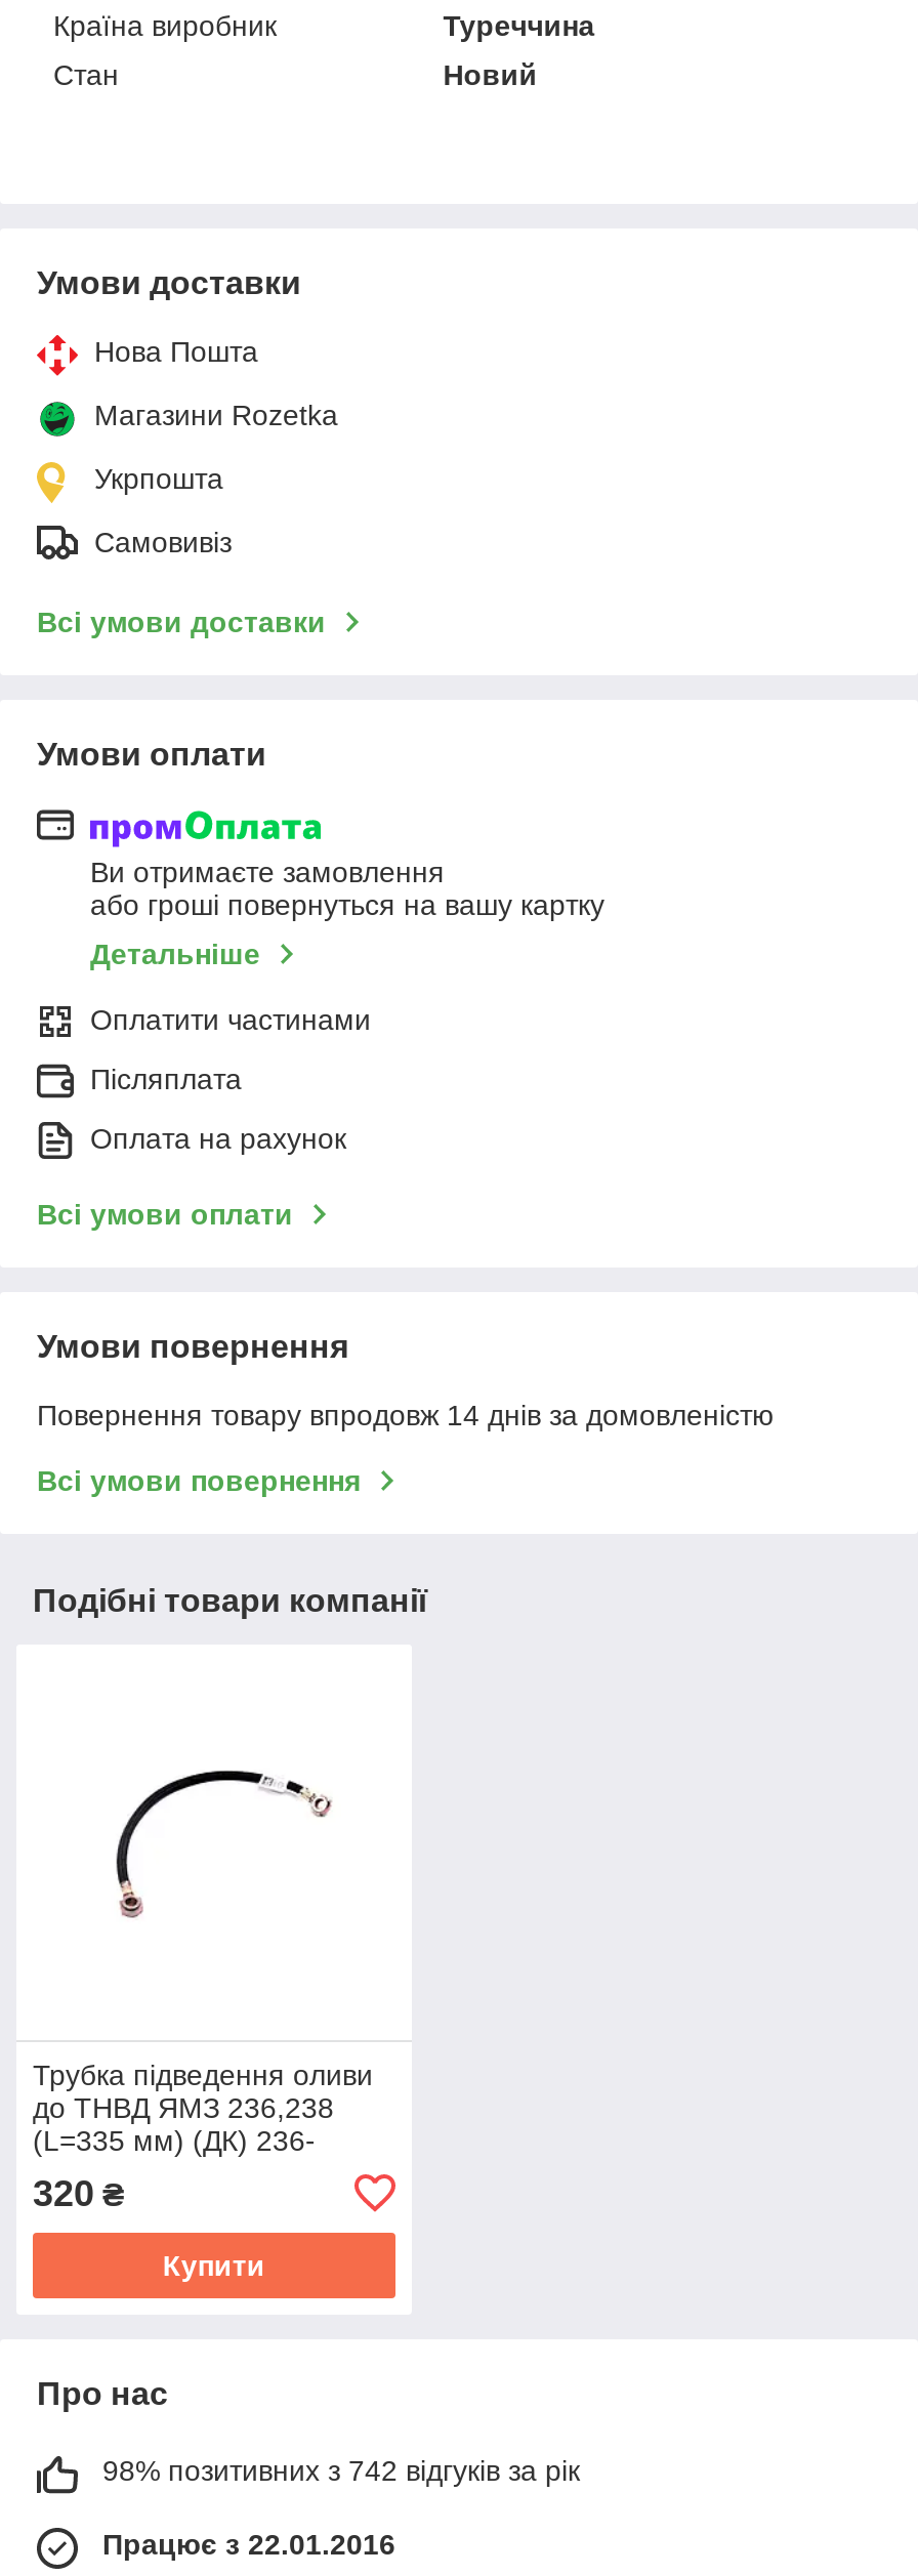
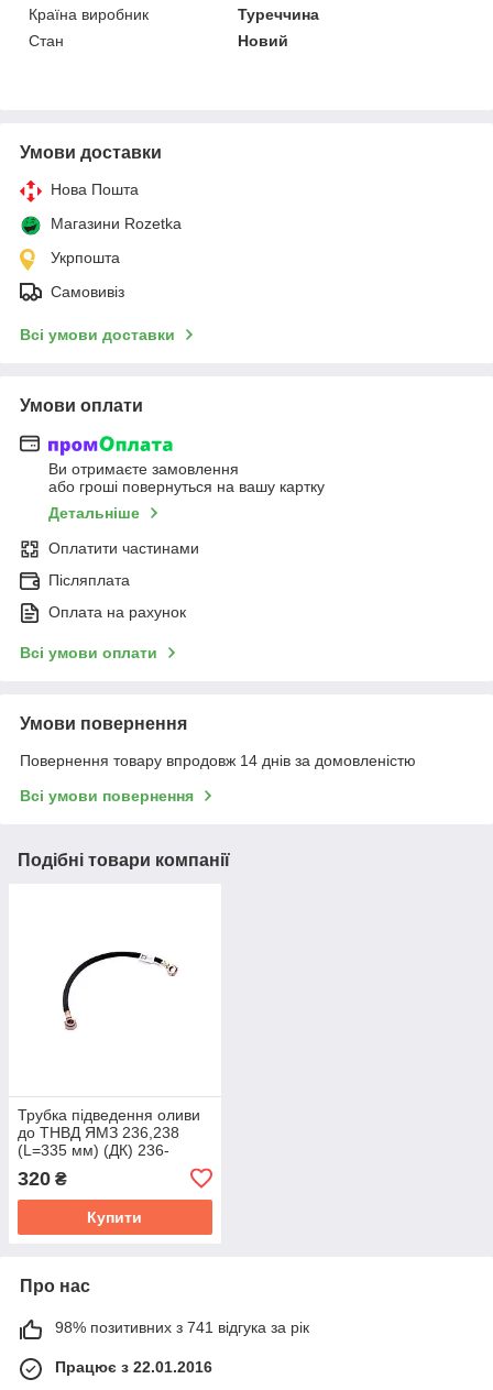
[102,2454,580,2486] 98% позитивних з 742 відгуків за рік -> [55,1318,309,1336] 98% позитивних з 741 відгука за рік

